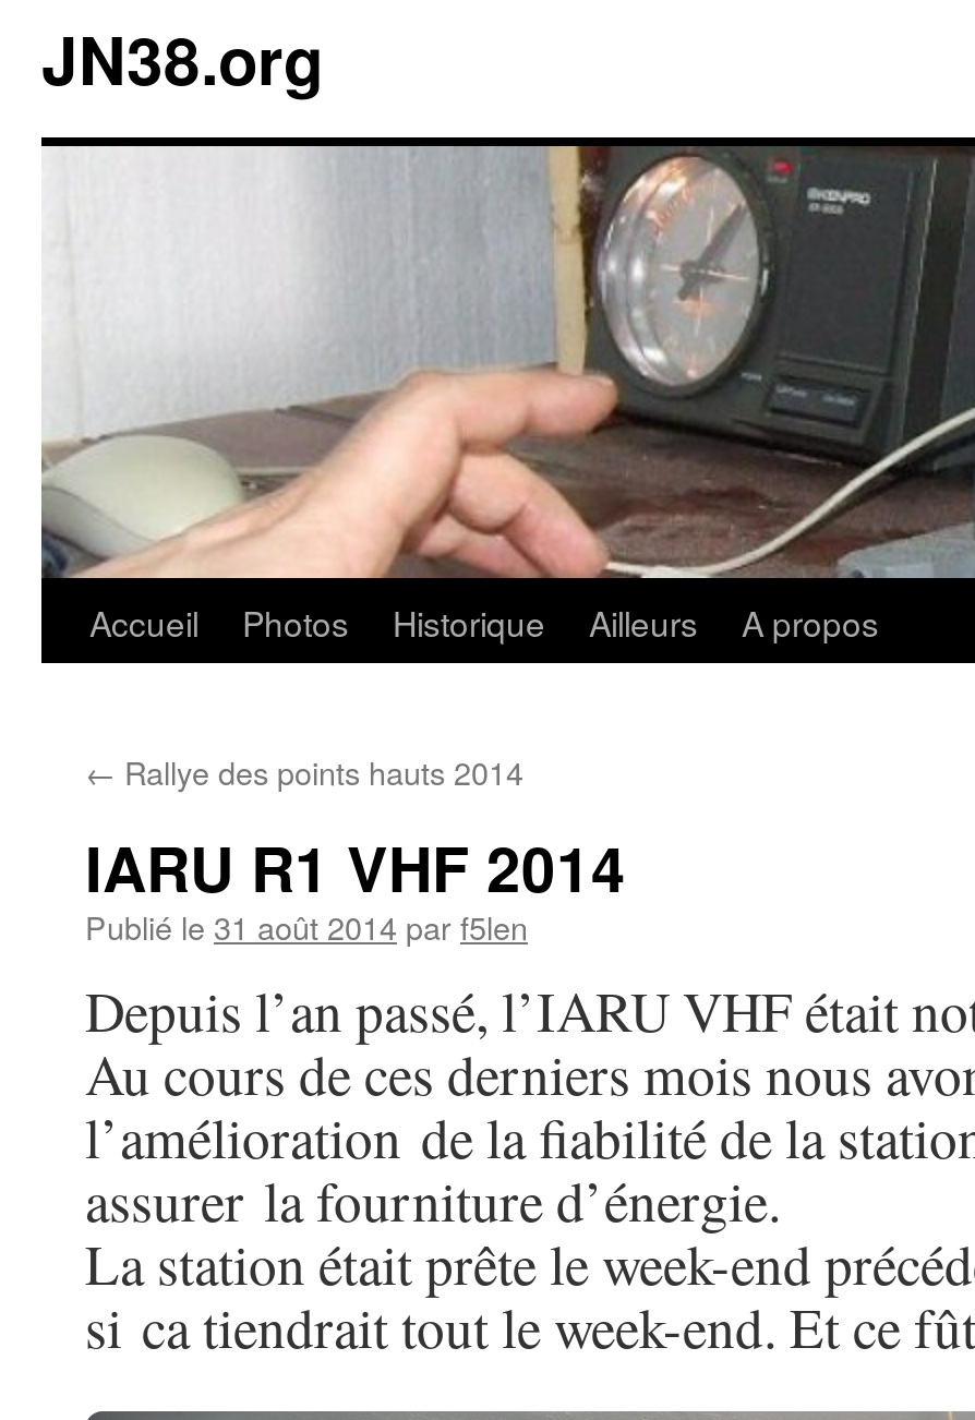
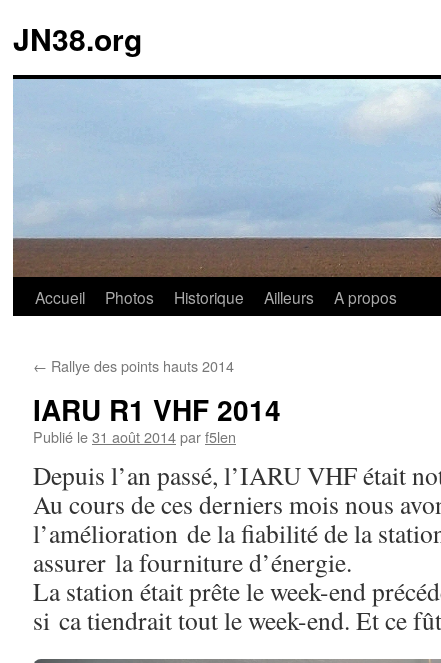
[41,144,968,580] [image] -> [13,78,438,277] [image]

